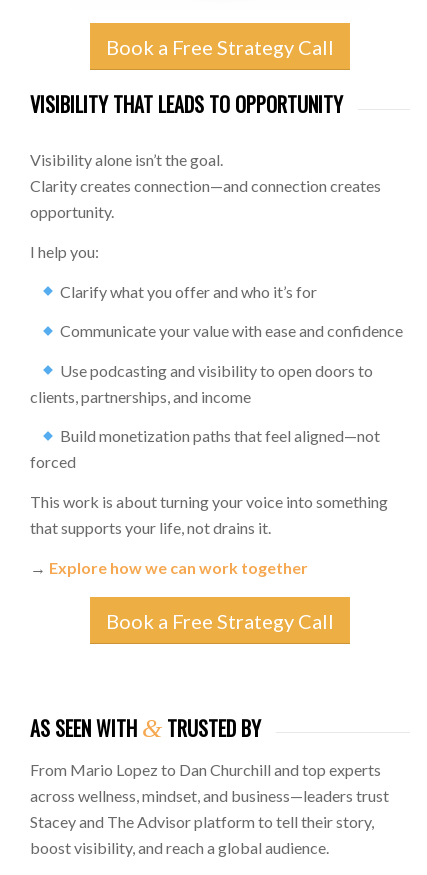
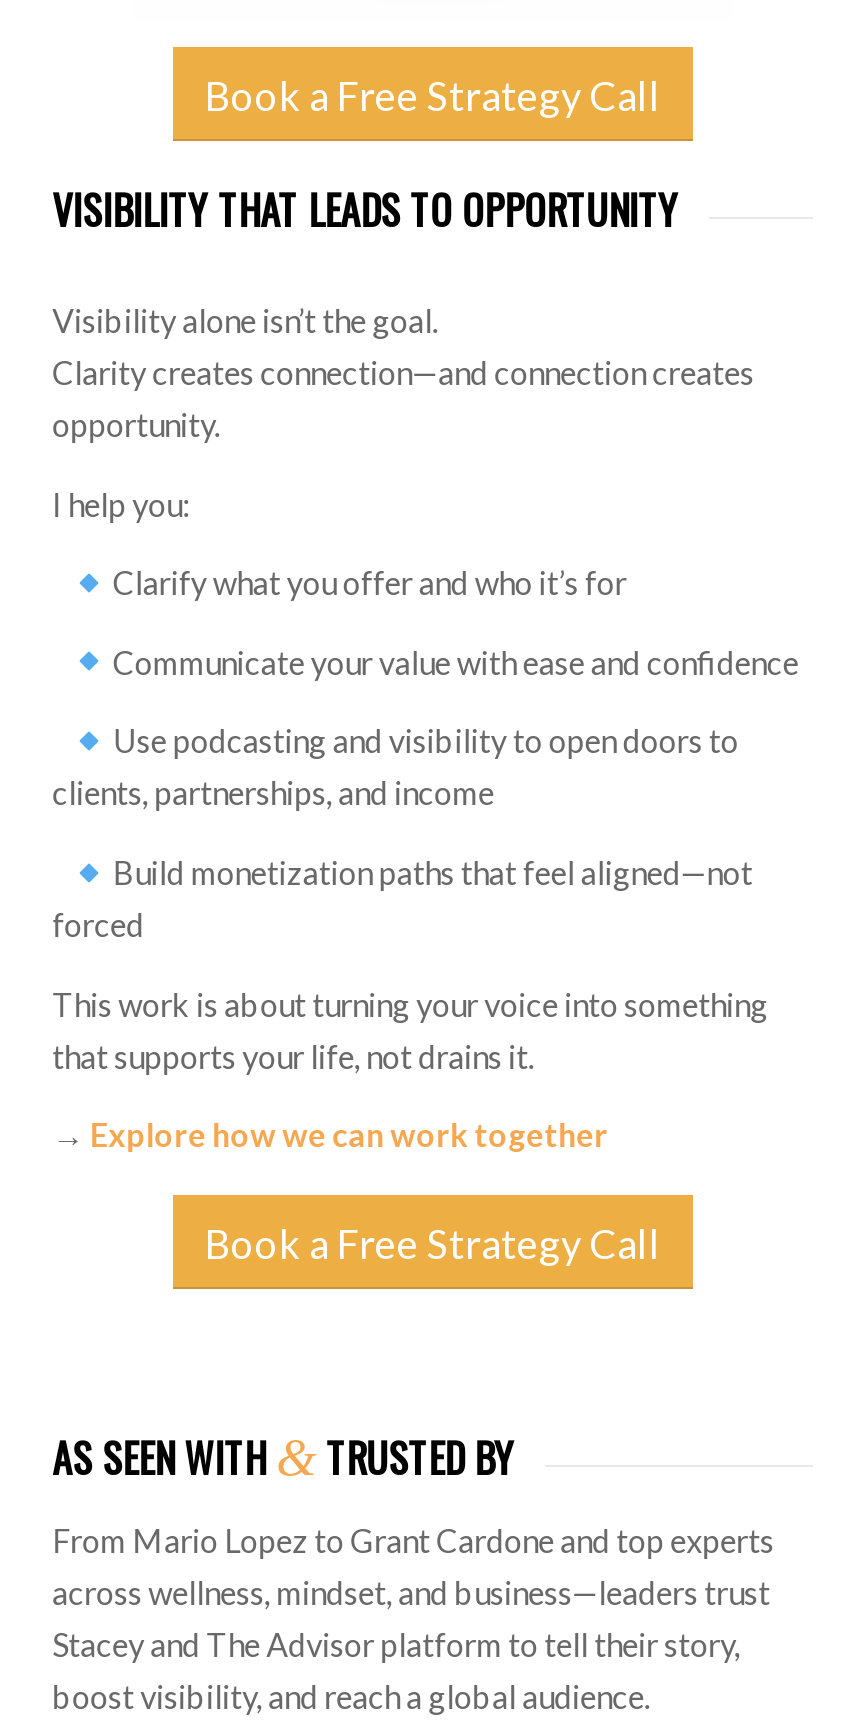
[30,760,381,779] From Mario Lopez to Dan Churchill and top experts -> [52,1521,774,1559] From Mario Lopez to Grant Cardone and top experts

